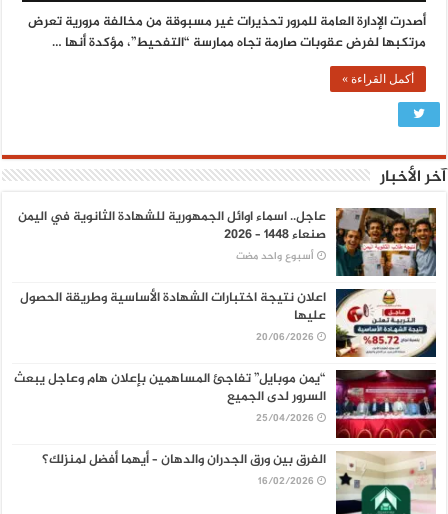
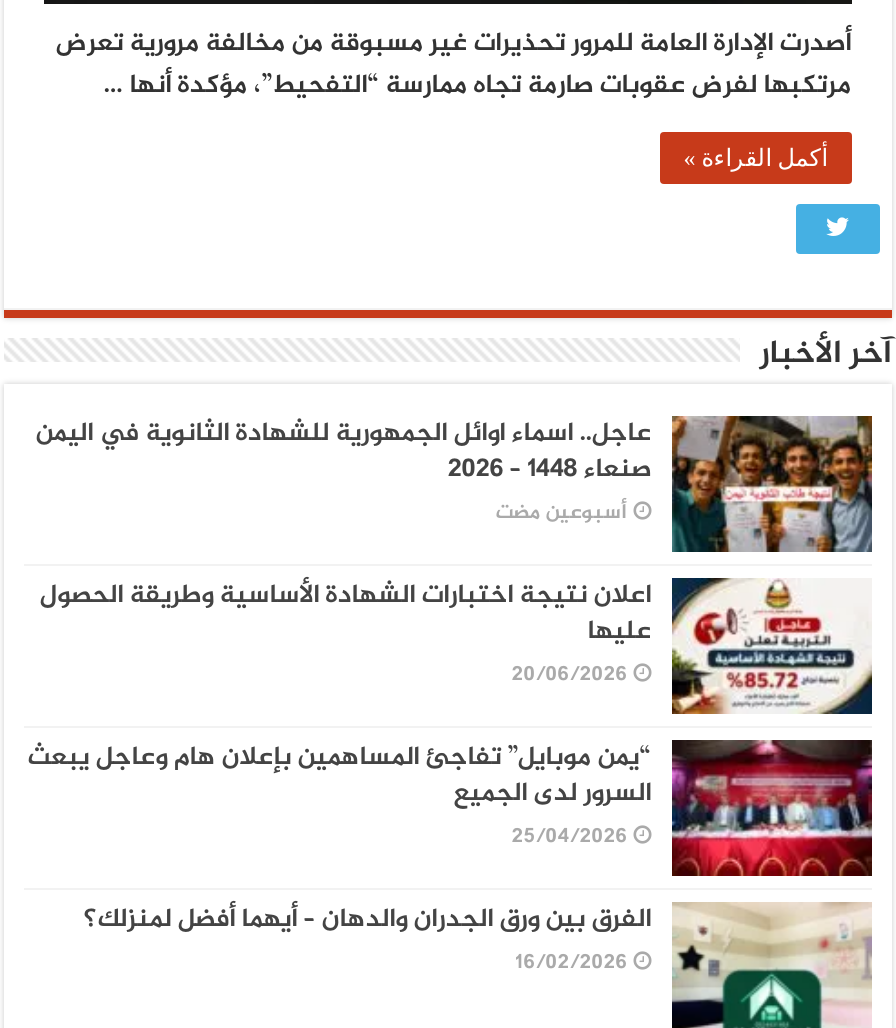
[237,248,315,265] أسبوع واحد مضت -> [498,495,630,529] أسبوعين مضت

